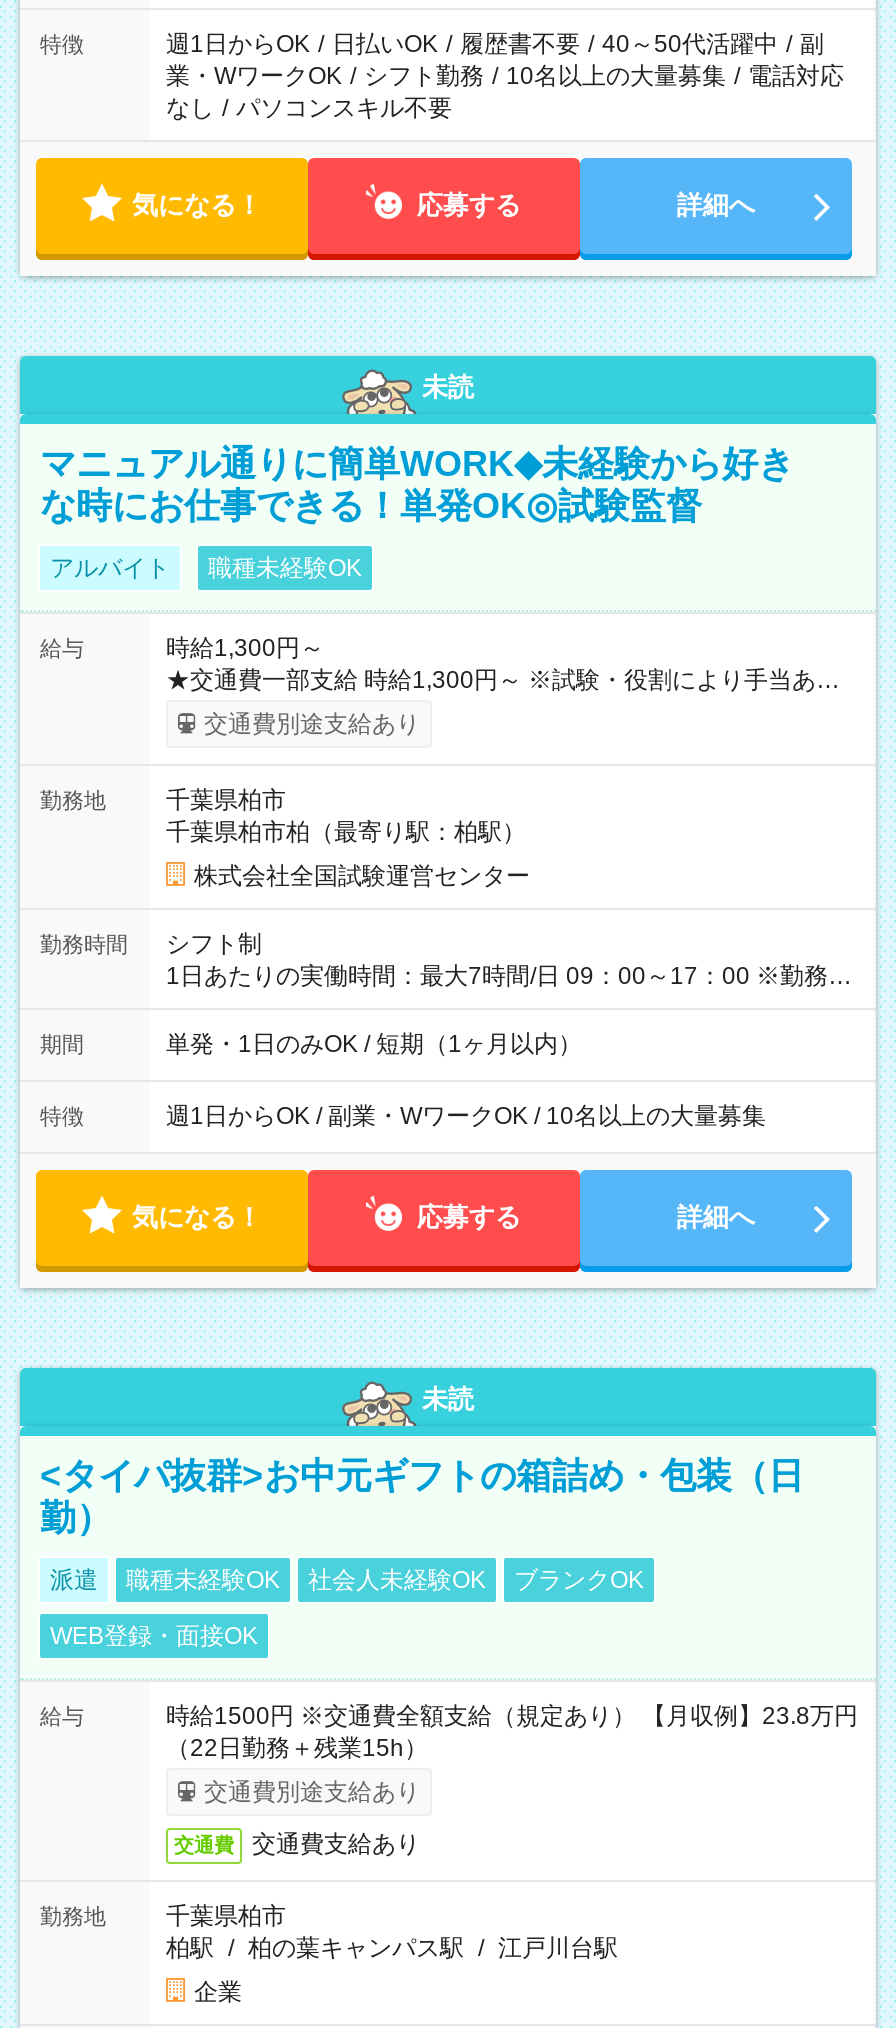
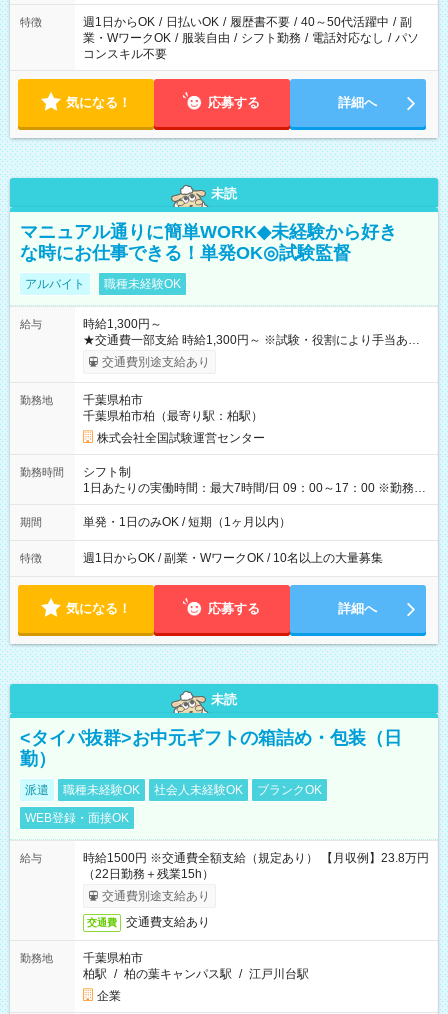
[166,62,844,122] 業・WワークOK / シフト勤務 / 10名以上の大量募集 / 電話対応 | なし / パソコンスキル不要 -> [83,31,419,61] 業・WワークOK / 服装自由 / シフト勤務 / 電話対応なし / パソ | コンスキル不要

